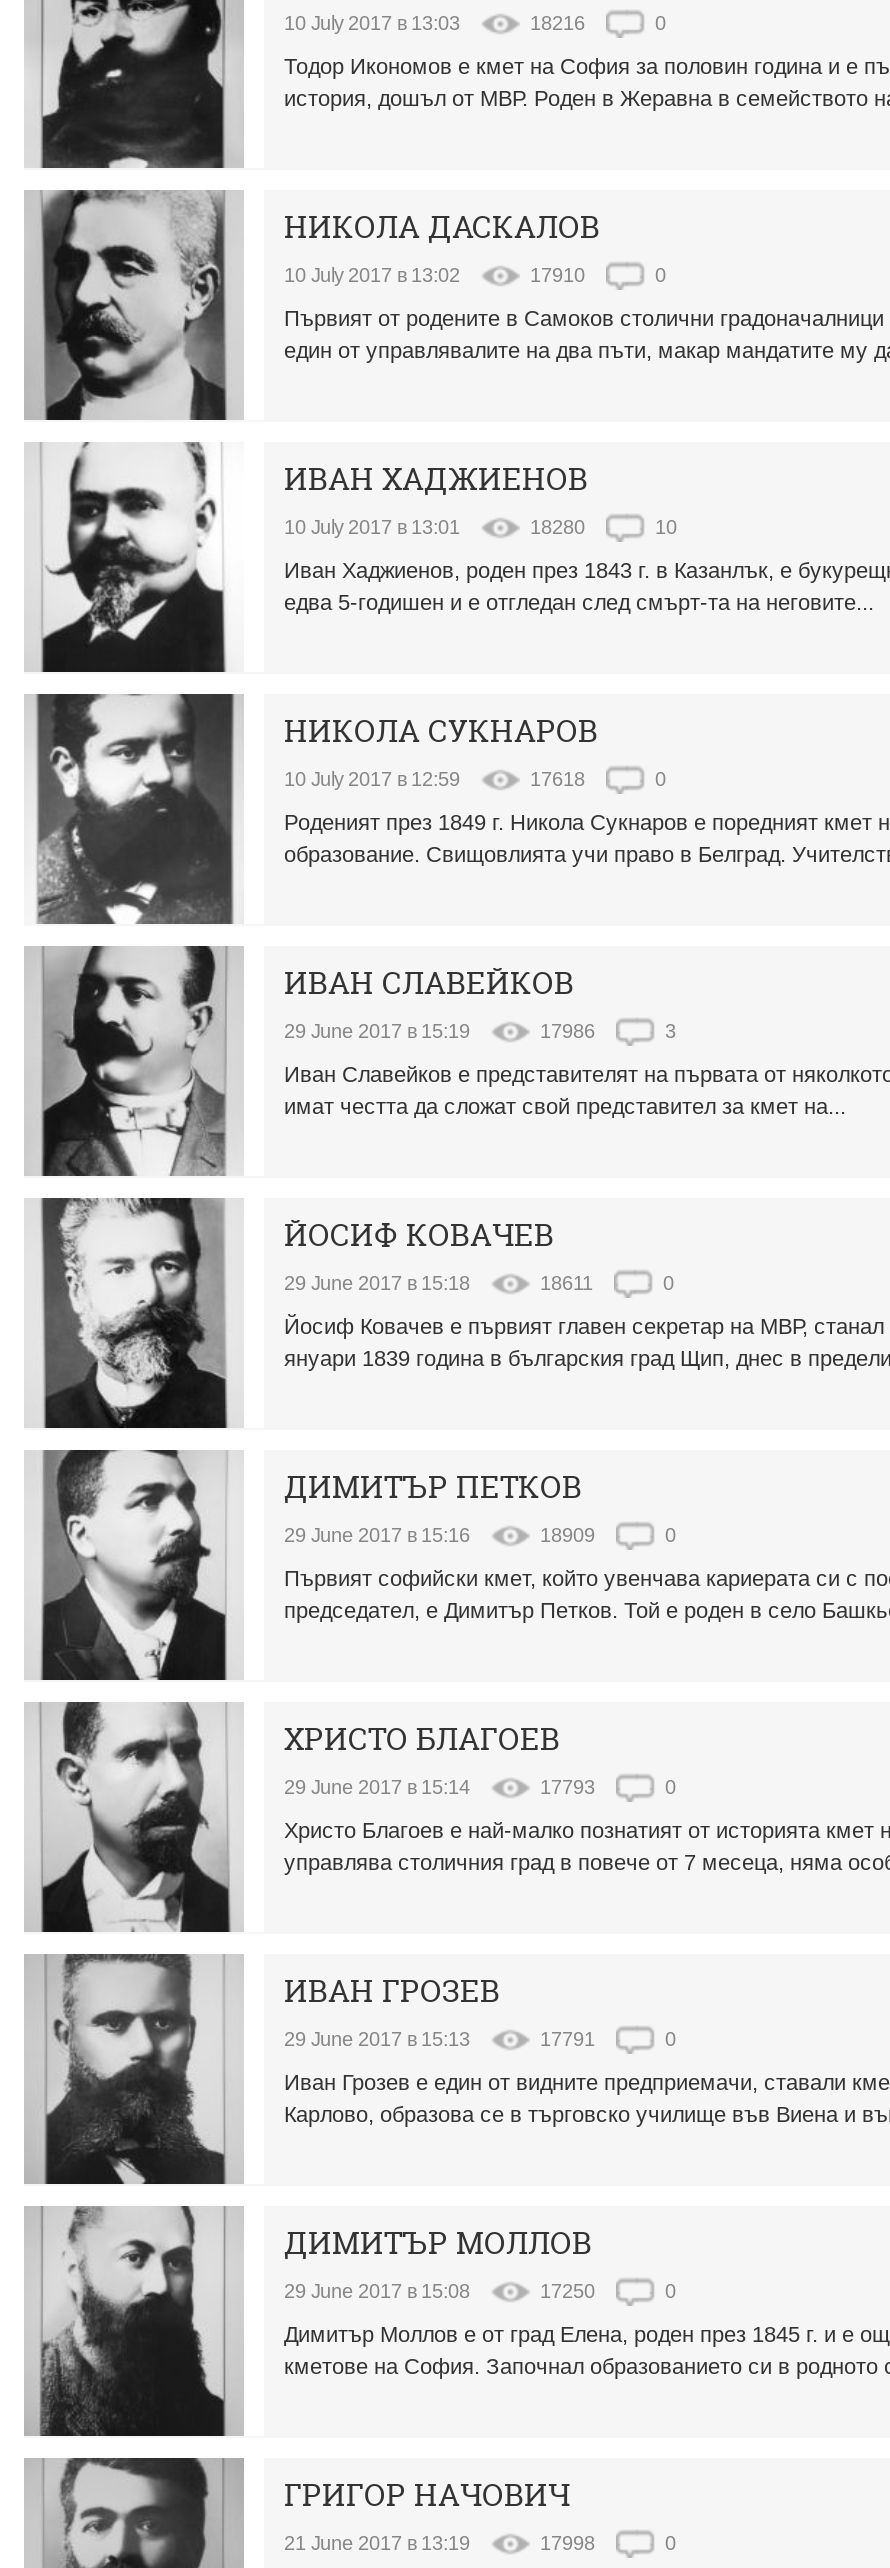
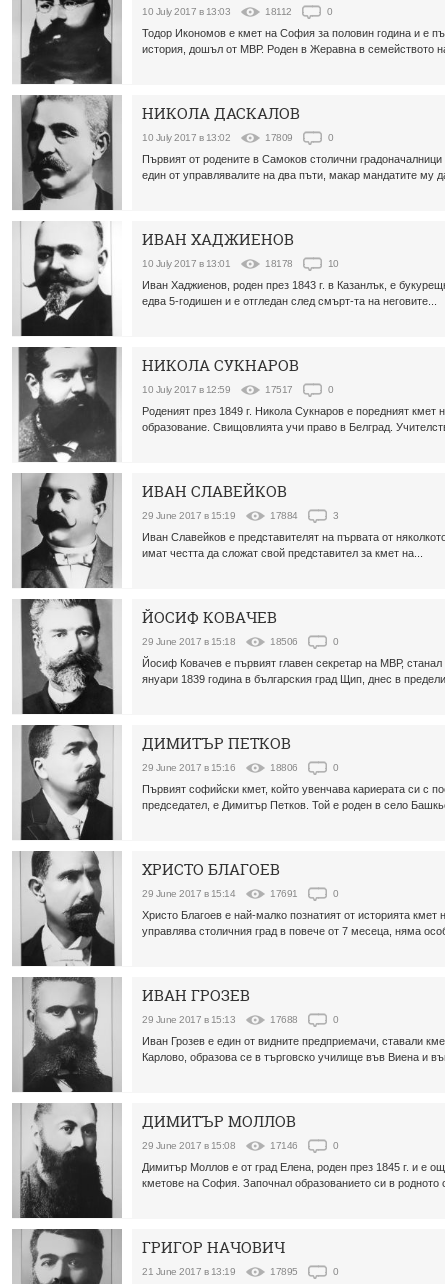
[530,12,585,34] 18216 -> [265,6,291,17] 18112
[530,264,585,286] 17910 -> [265,132,292,143] 17809
[530,516,585,538] 18280 -> [265,258,292,269] 18178
[530,768,585,790] 17618 -> [265,384,292,395] 17517
[540,1020,595,1042] 17986 -> [270,510,297,521] 17884
[540,1272,593,1294] 18611 -> [270,636,297,647] 18506
[540,1524,595,1546] 18909 -> [270,762,297,773] 18806
[540,1776,595,1798] 17793 -> [270,888,297,899] 17691
[540,2028,595,2050] 17791 -> [270,1014,297,1025] 17688
[540,2280,595,2302] 17250 -> [270,1140,297,1151] 17146
[540,2532,595,2554] 17998 -> [270,1266,297,1277] 17895

